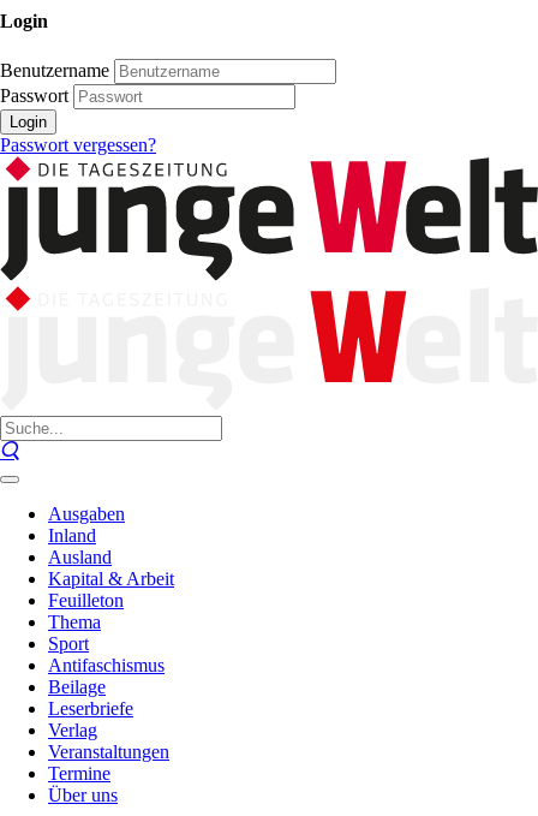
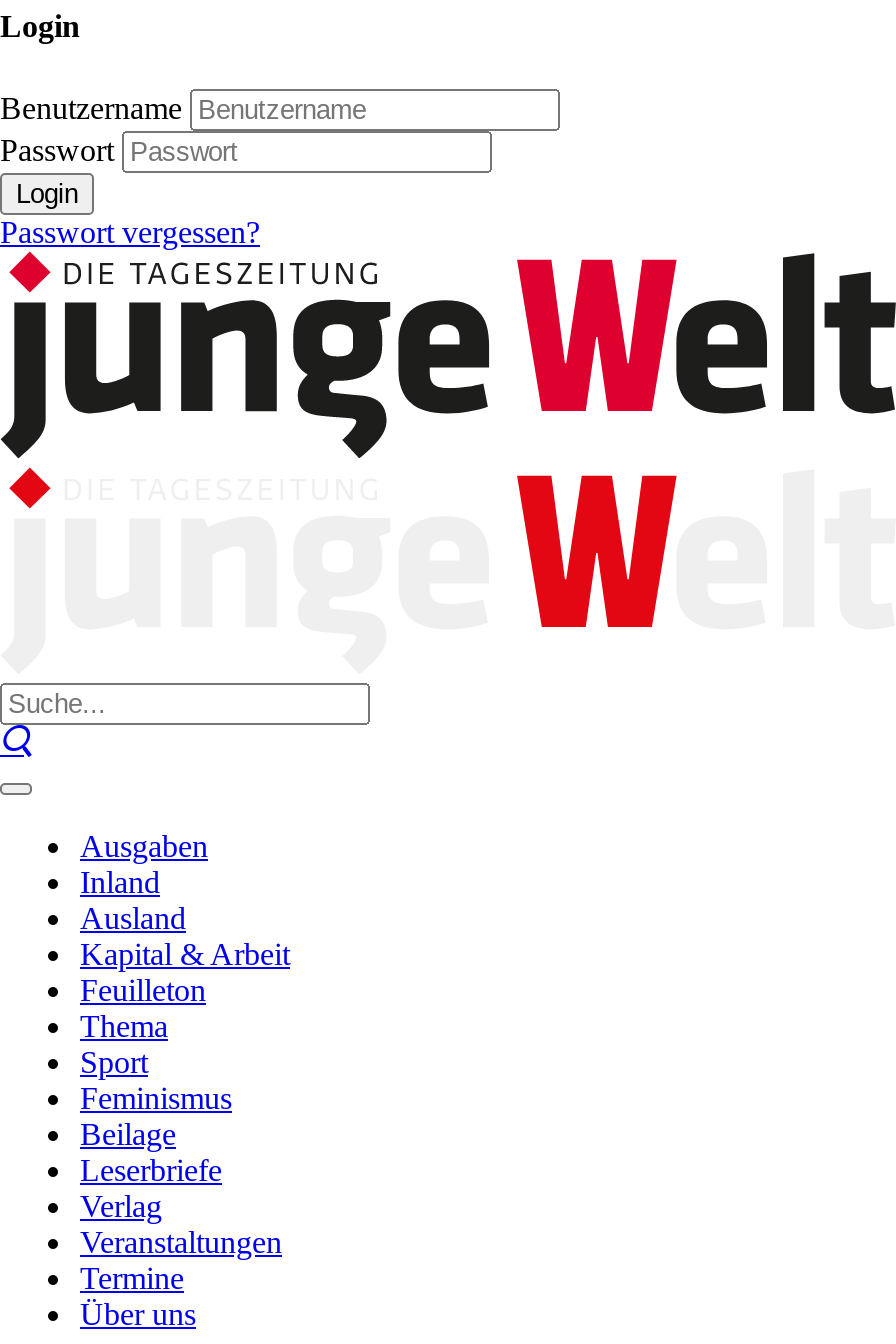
[48,655,165,675] Antifaschismus -> [80,1081,232,1115] Feminismus

